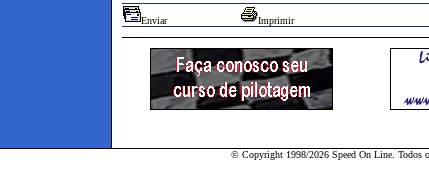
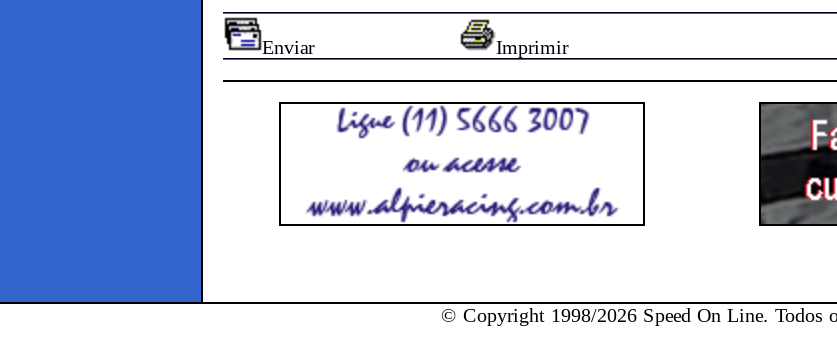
[150,48,333,110] [image] -> [279,102,645,226] [image]
[390,48,426,110] [image] -> [759,102,831,226] [image]

